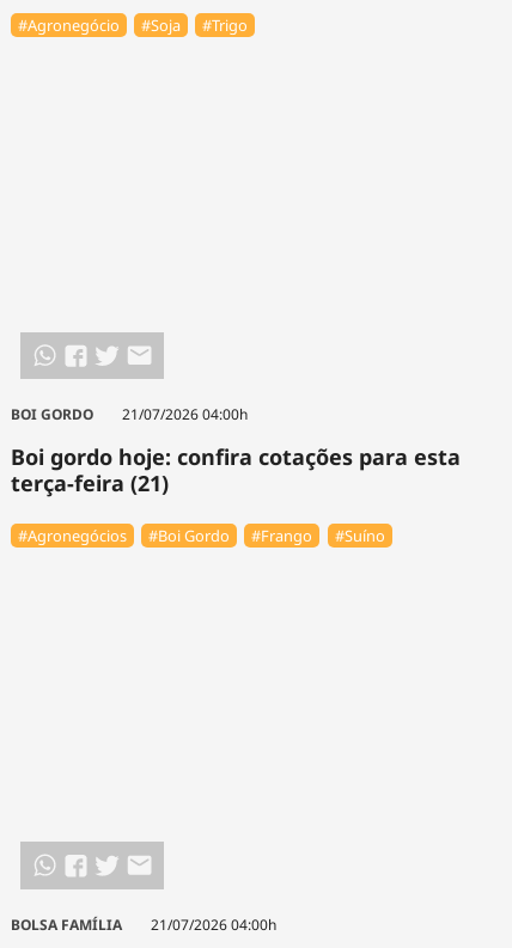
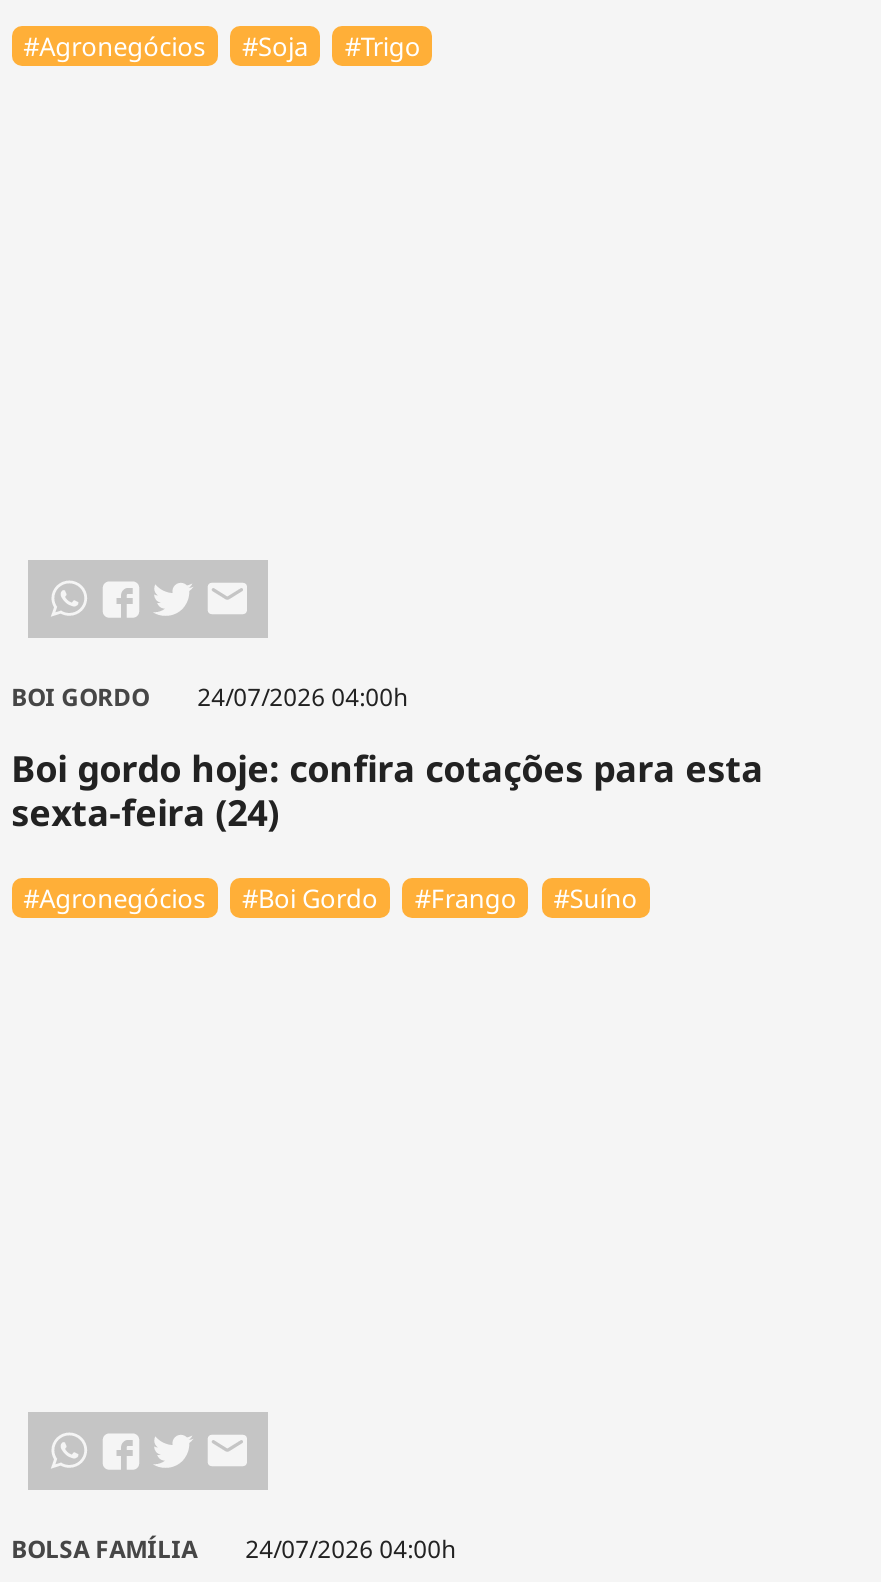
[17,15,119,36] #Agronegócio -> [23,27,205,63] #Agronegócios
[10,404,247,425] BOI GORDO 21/07/2026 04:00h -> [11,679,407,713] BOI GORDO 24/07/2026 04:00h
[10,469,168,498] terça-feira (21) -> [11,787,279,835] sexta-feira (24)
[10,914,276,934] BOLSA FAMÍLIA 21/07/2026 04:00h -> [11,1532,455,1566] BOLSA FAMÍLIA 24/07/2026 04:00h

